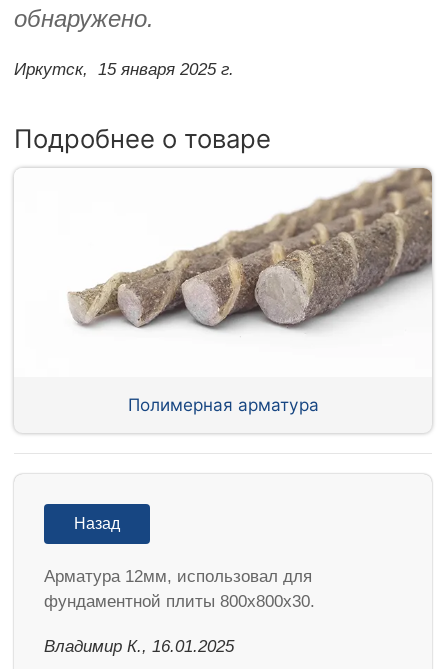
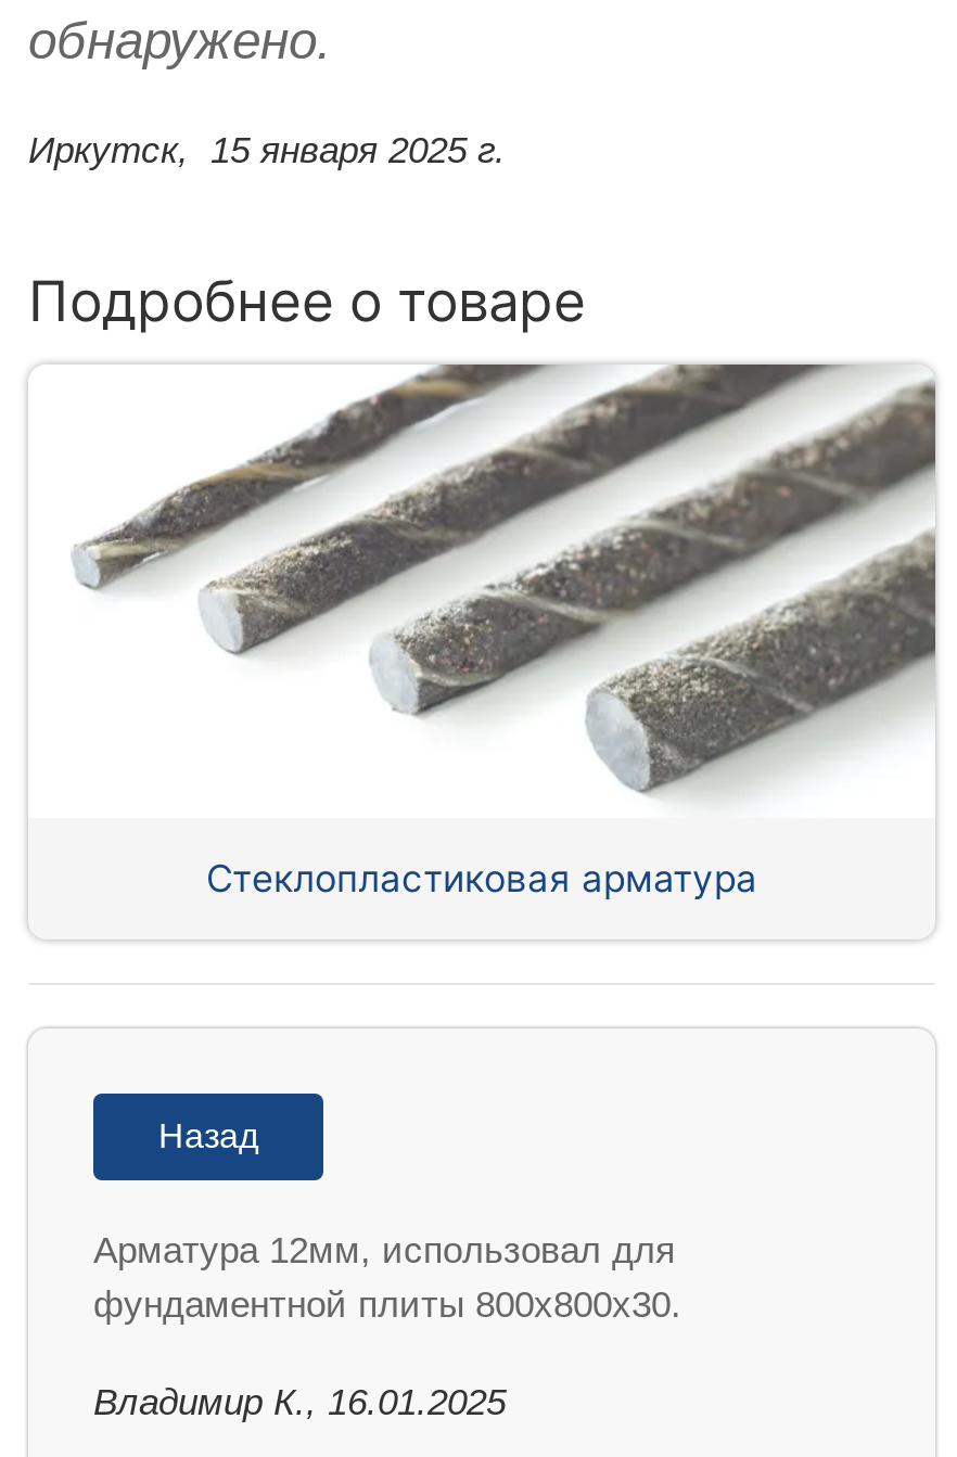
[35,167,433,415] [image] | Полимерная арматура -> [72,362,937,900] [image] | Стеклопластиковая арматура

